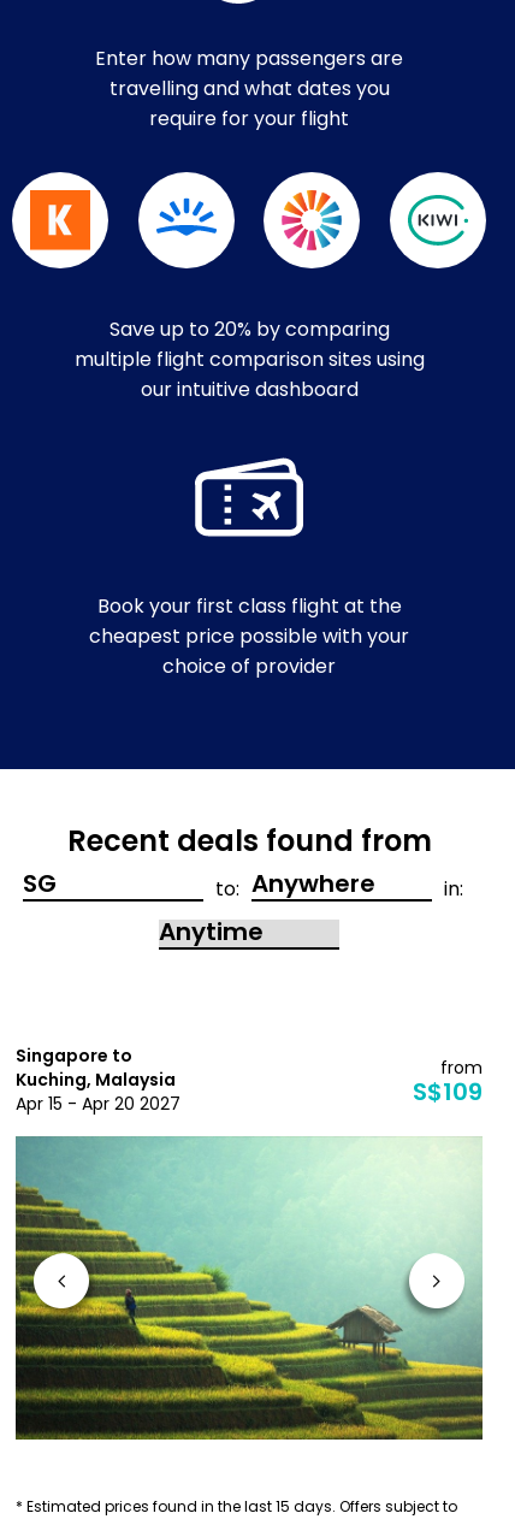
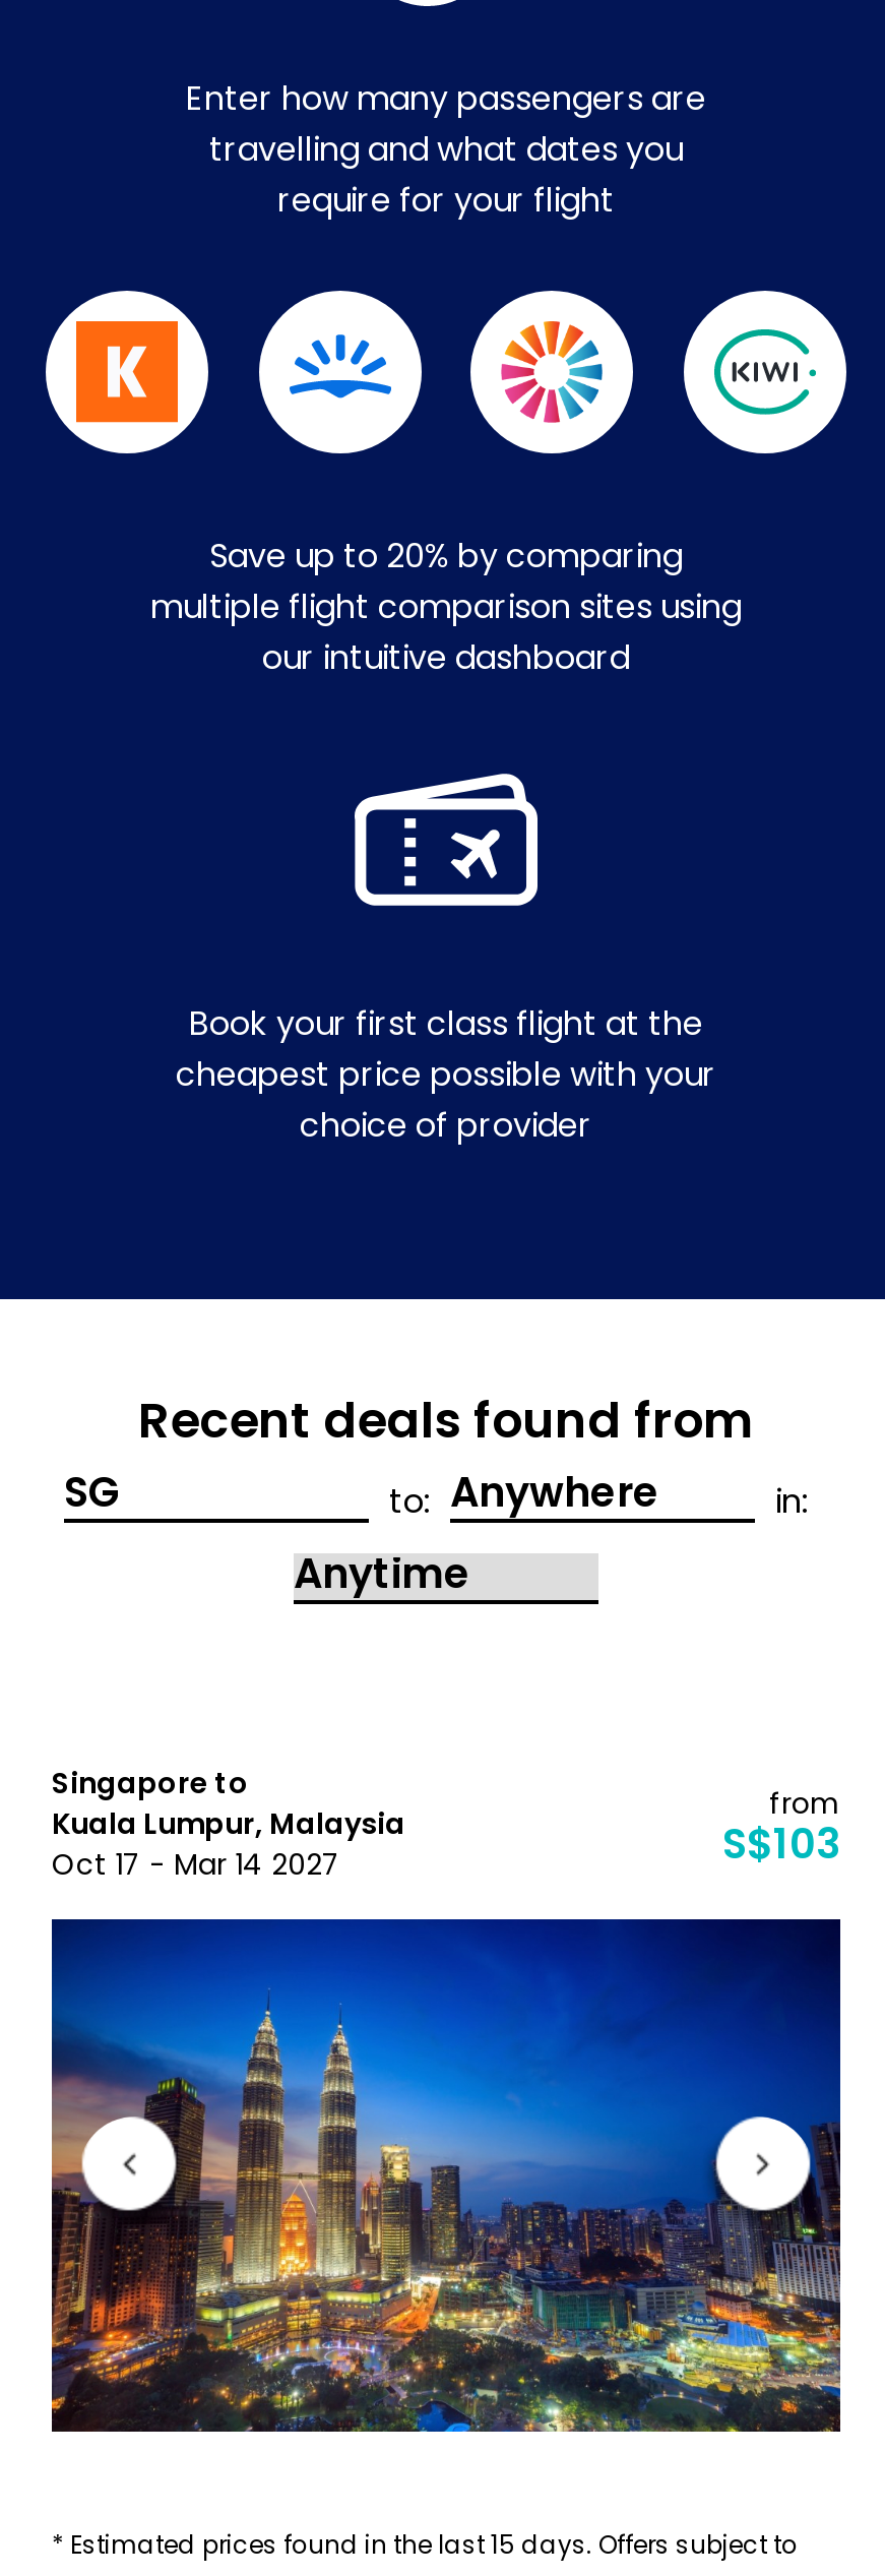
[16,1068,180,1120] Kuching, Malaysia | Apr 15 - Apr 20 2027 -> [52,1804,405,1891] Kuala Lumpur, Malaysia | Oct 17 - Mar 14 2027
[413,1074,483,1115] S$109 -> [722,1814,840,1883] S$103
[14,1135,484,1441] [image] -> [50,1917,842,2434] [image]

